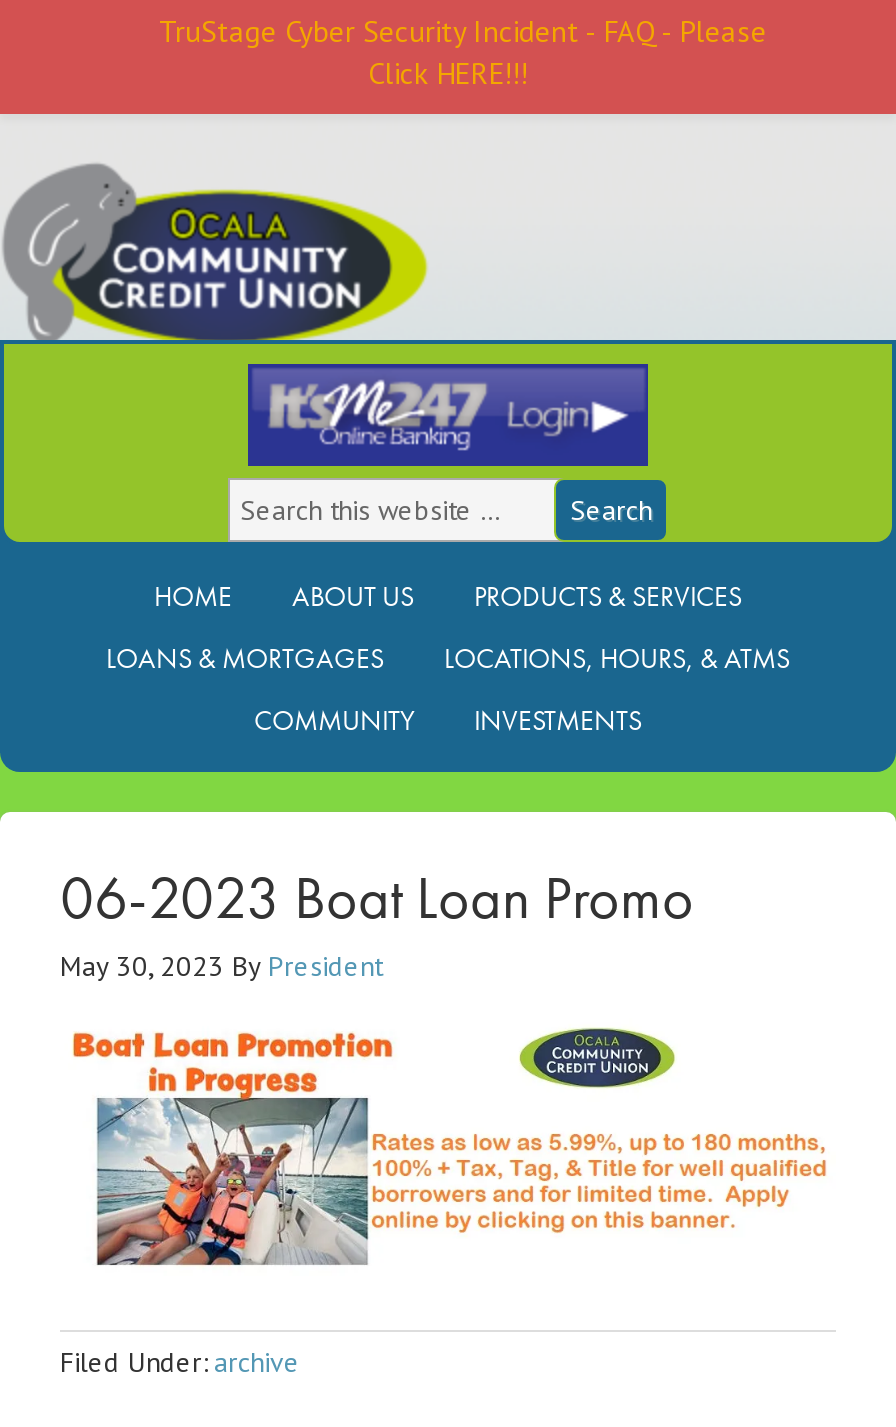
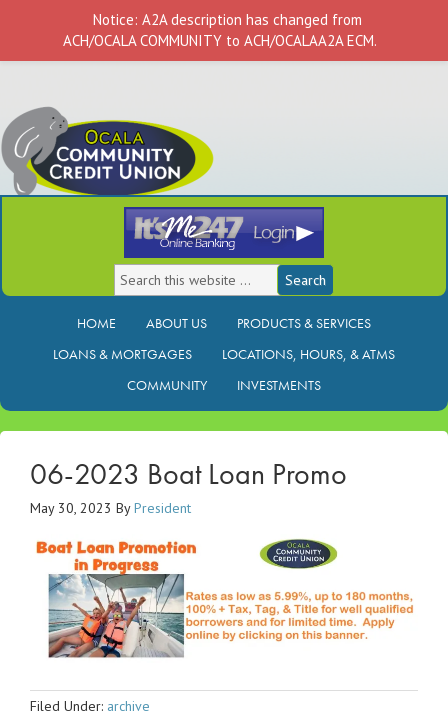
[159,12,767,92] TruStage Cyber Security Incident - FAQ - Please | Click HERE!!! -> [63,10,377,50] Notice: A2A description has changed from | ACH/OCALA COMMUNITY to ACH/OCALAA2A ECM.

